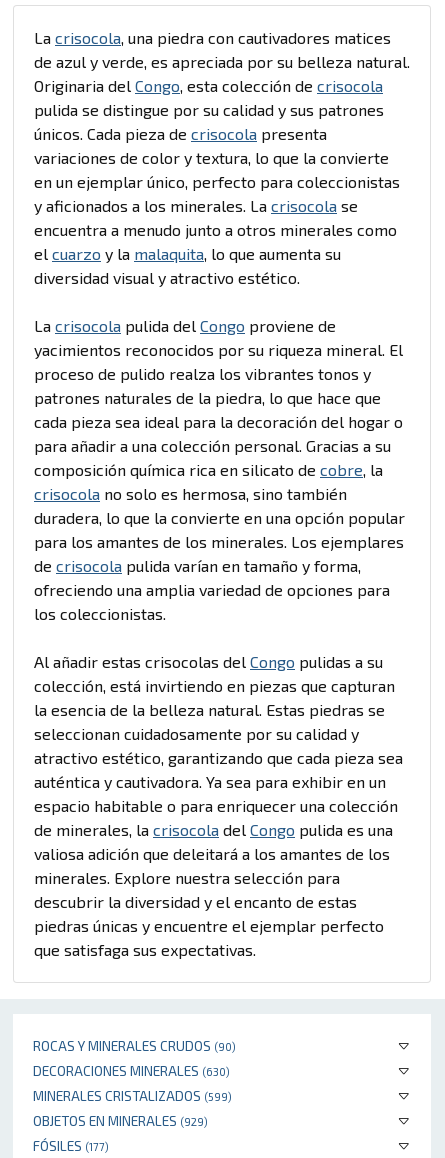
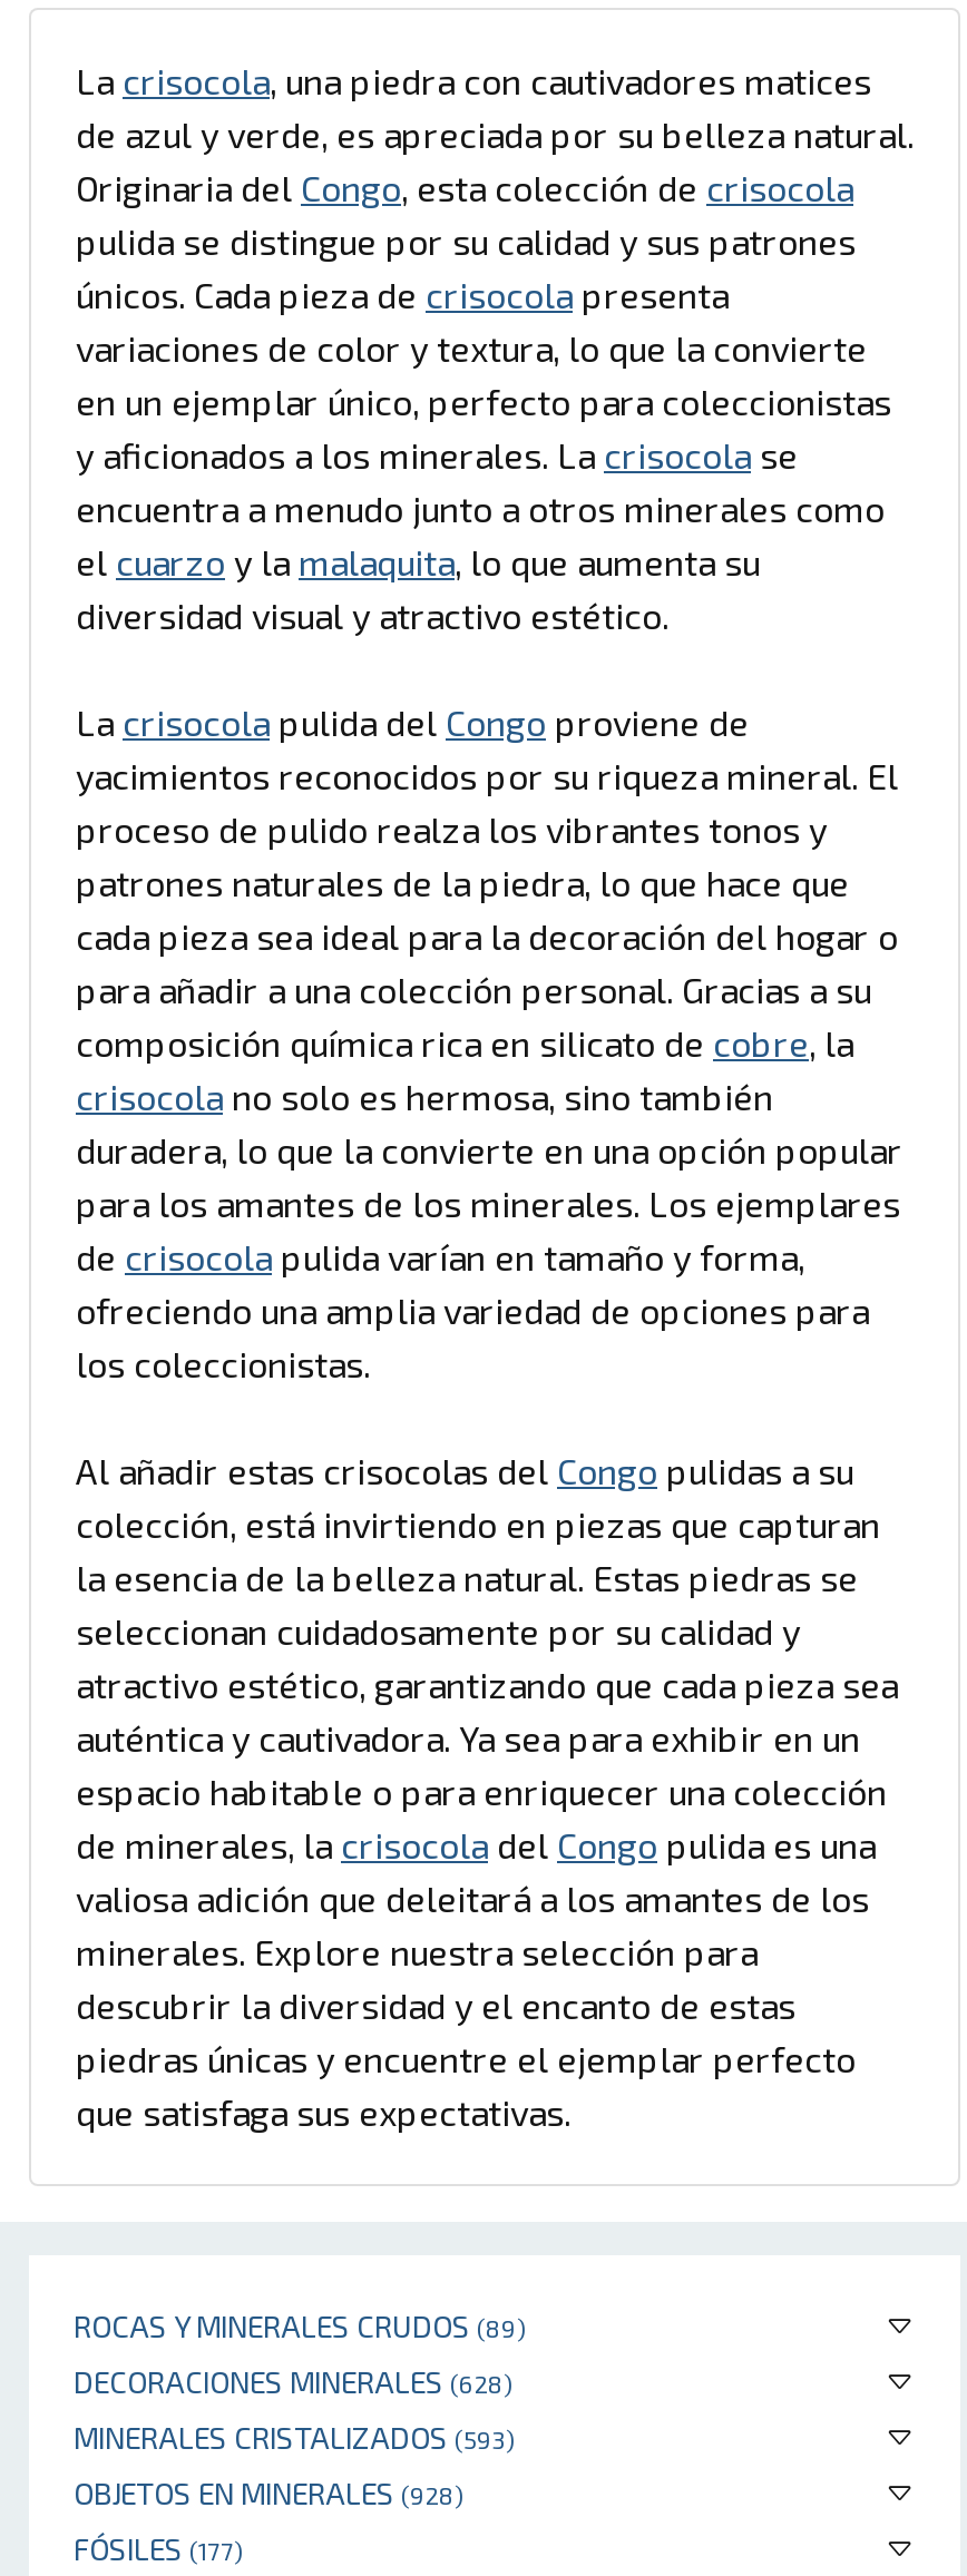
[33,1037,236,1054] ROCAS Y MINERALES CRUDOS (90) -> [74,2306,526,2344] ROCAS Y MINERALES CRUDOS (89)
[33,1062,230,1079] DECORACIONES MINERALES (630) -> [74,2362,512,2400] DECORACIONES MINERALES (628)
[33,1087,232,1104] MINERALES CRISTALIZADOS (599) -> [74,2418,515,2456] MINERALES CRISTALIZADOS (593)
[33,1112,208,1129] OBJETOS EN MINERALES (929) -> [74,2474,463,2511] OBJETOS EN MINERALES (928)

